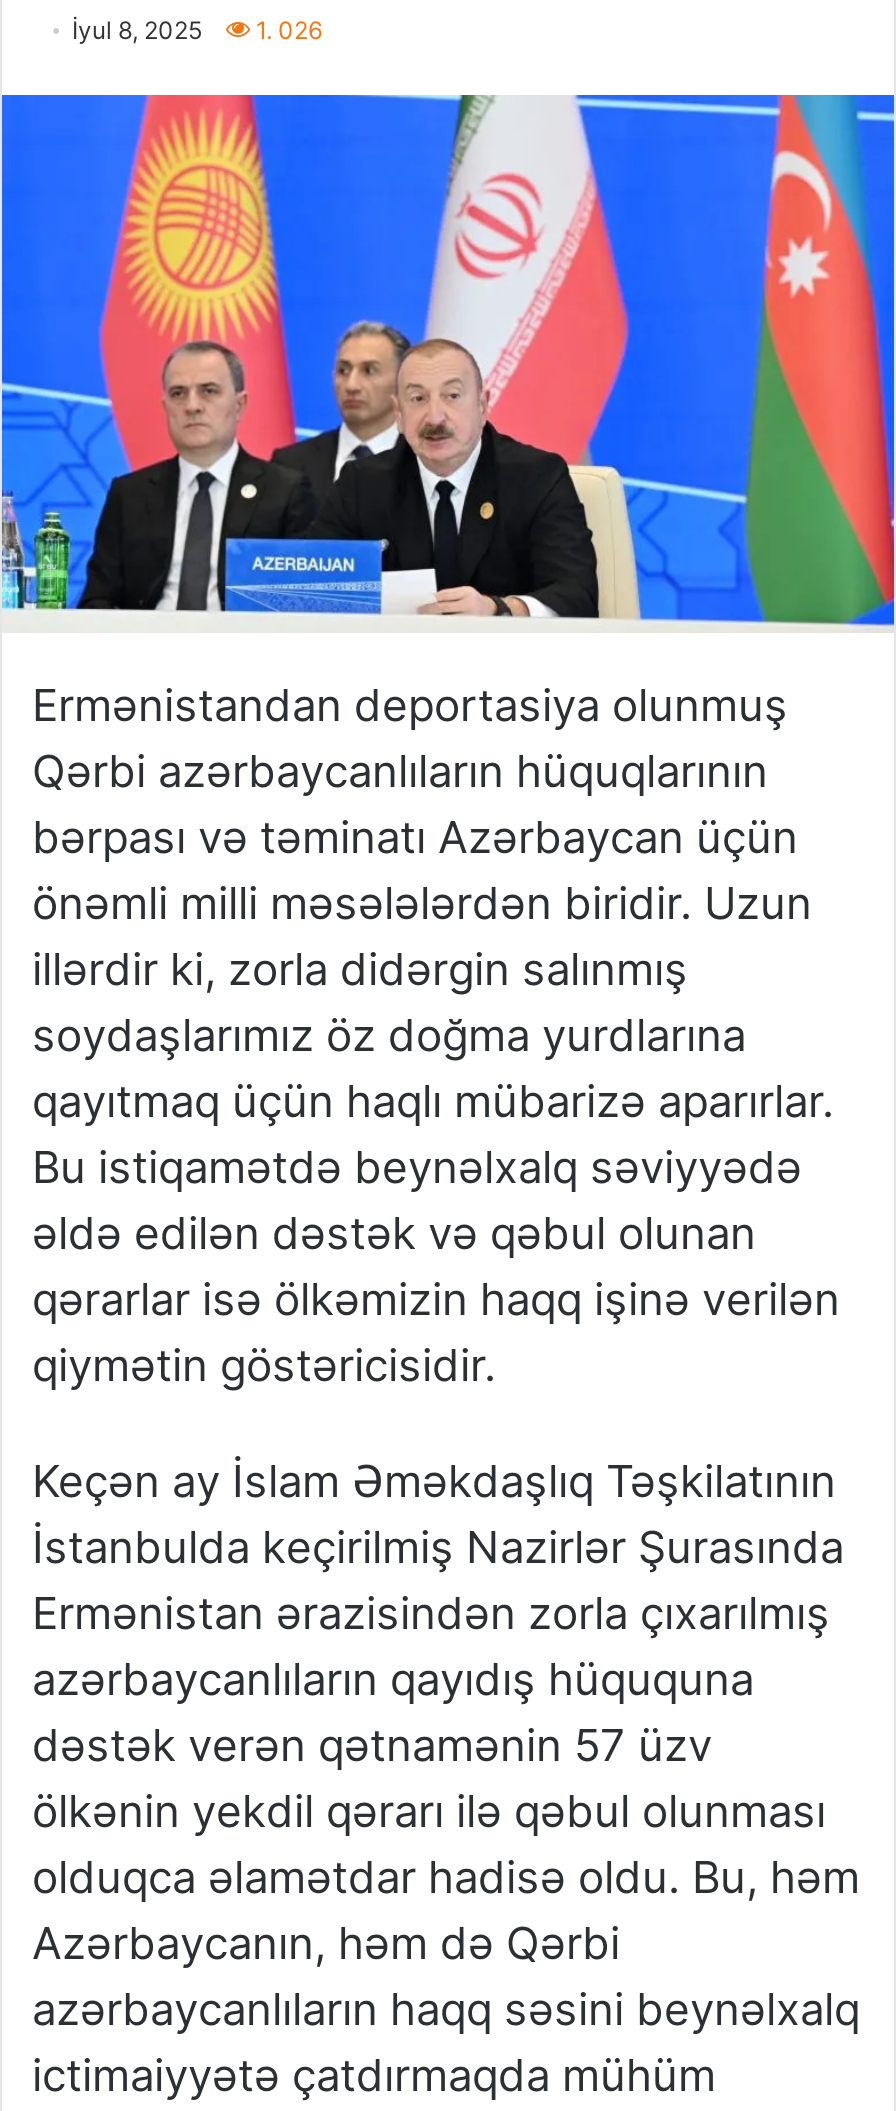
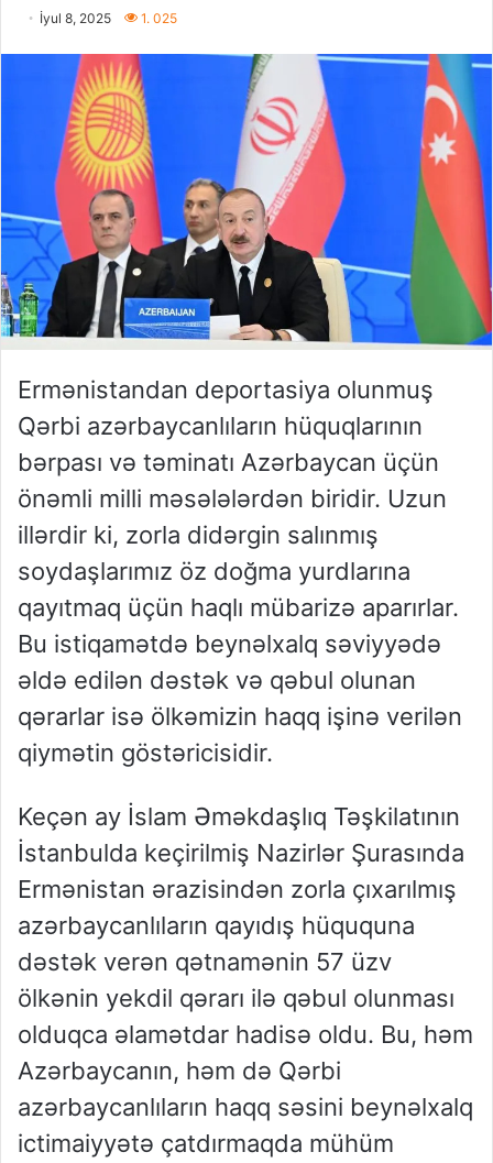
[72,16,322,46] İyul 8, 2025 1. 026 -> [40,10,177,27] İyul 8, 2025 1. 025

